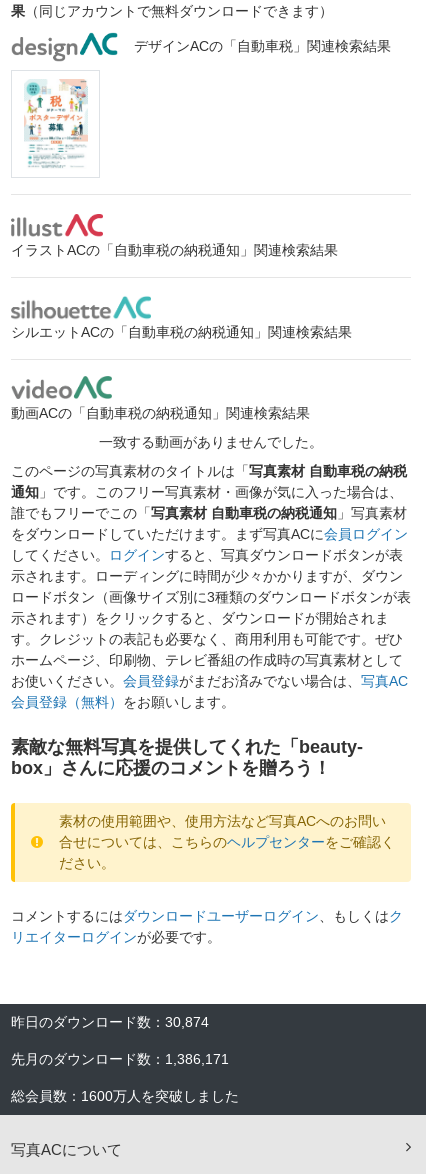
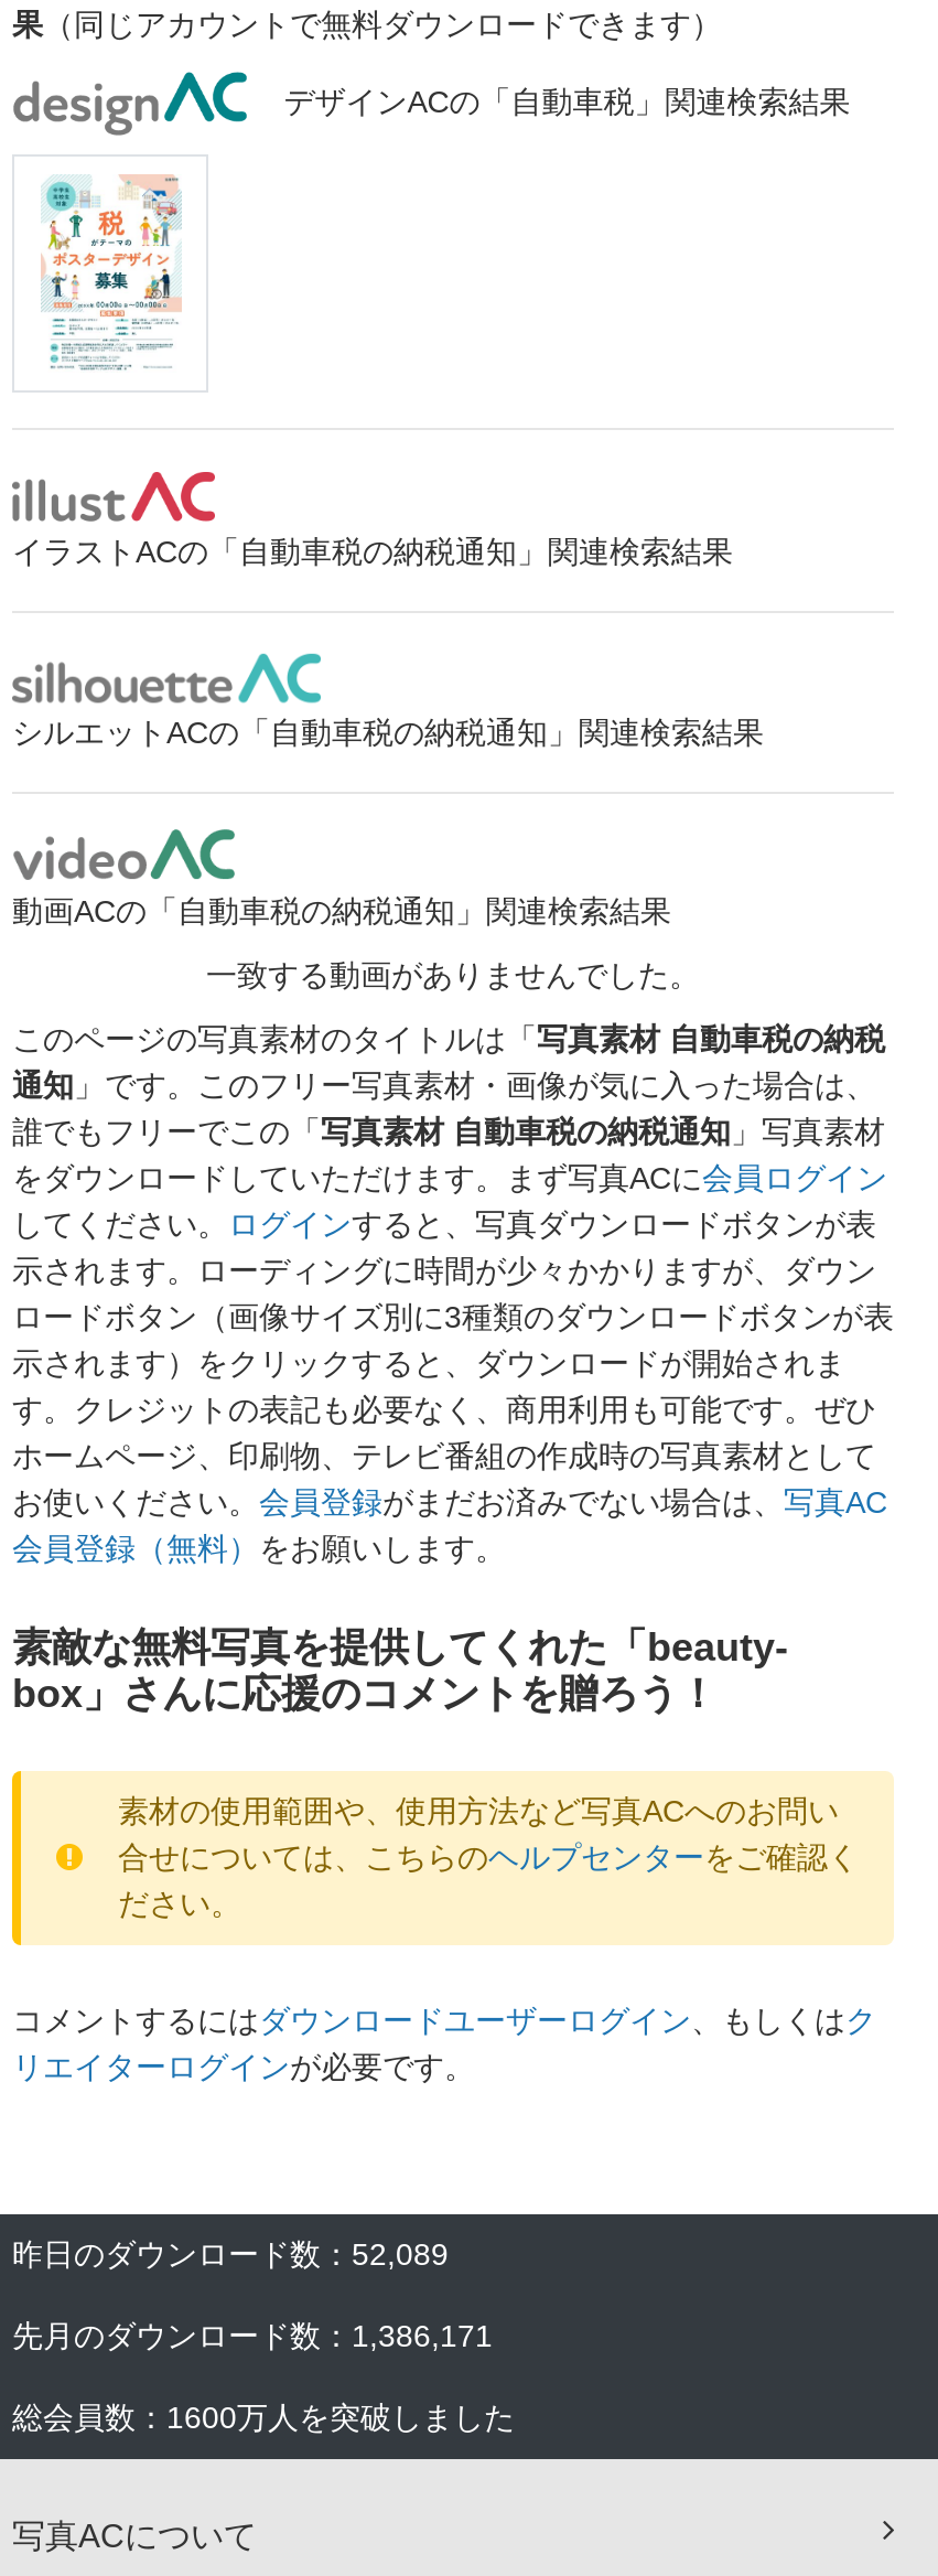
[11,1014,209,1030] 昨日のダウンロード数：30,874 -> [12,2236,449,2272] 昨日のダウンロード数：52,089

